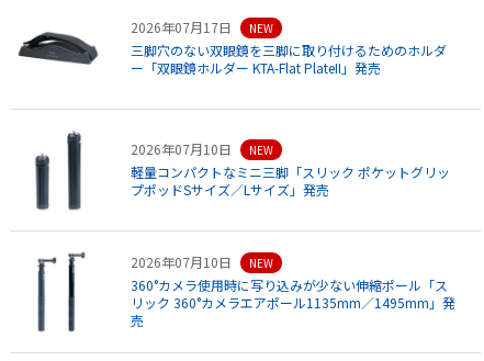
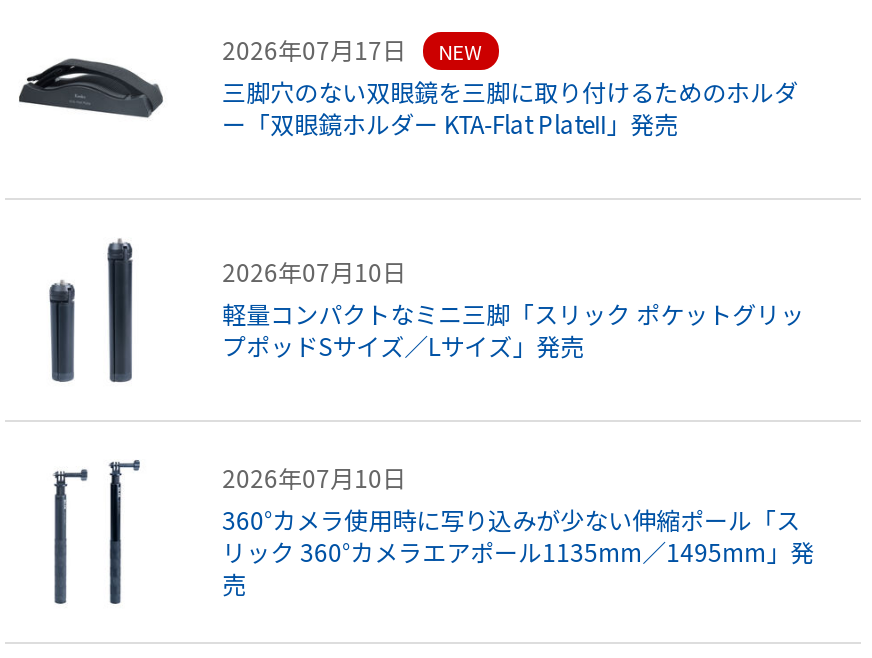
[249,142,273,158] NEW -> none
[249,255,273,271] NEW -> none

